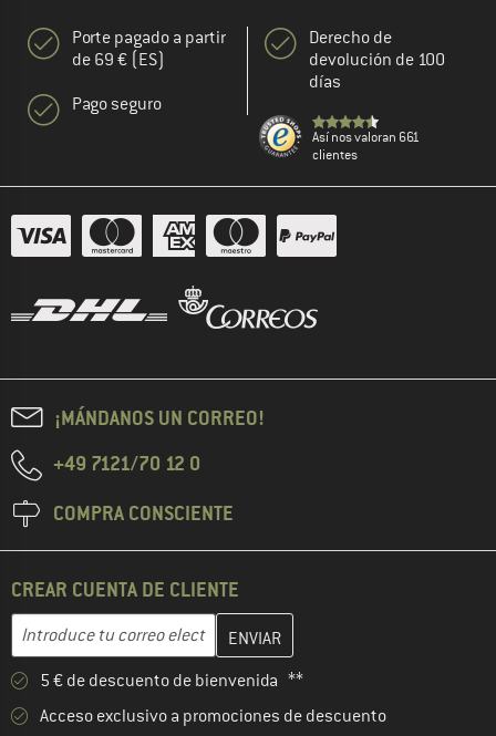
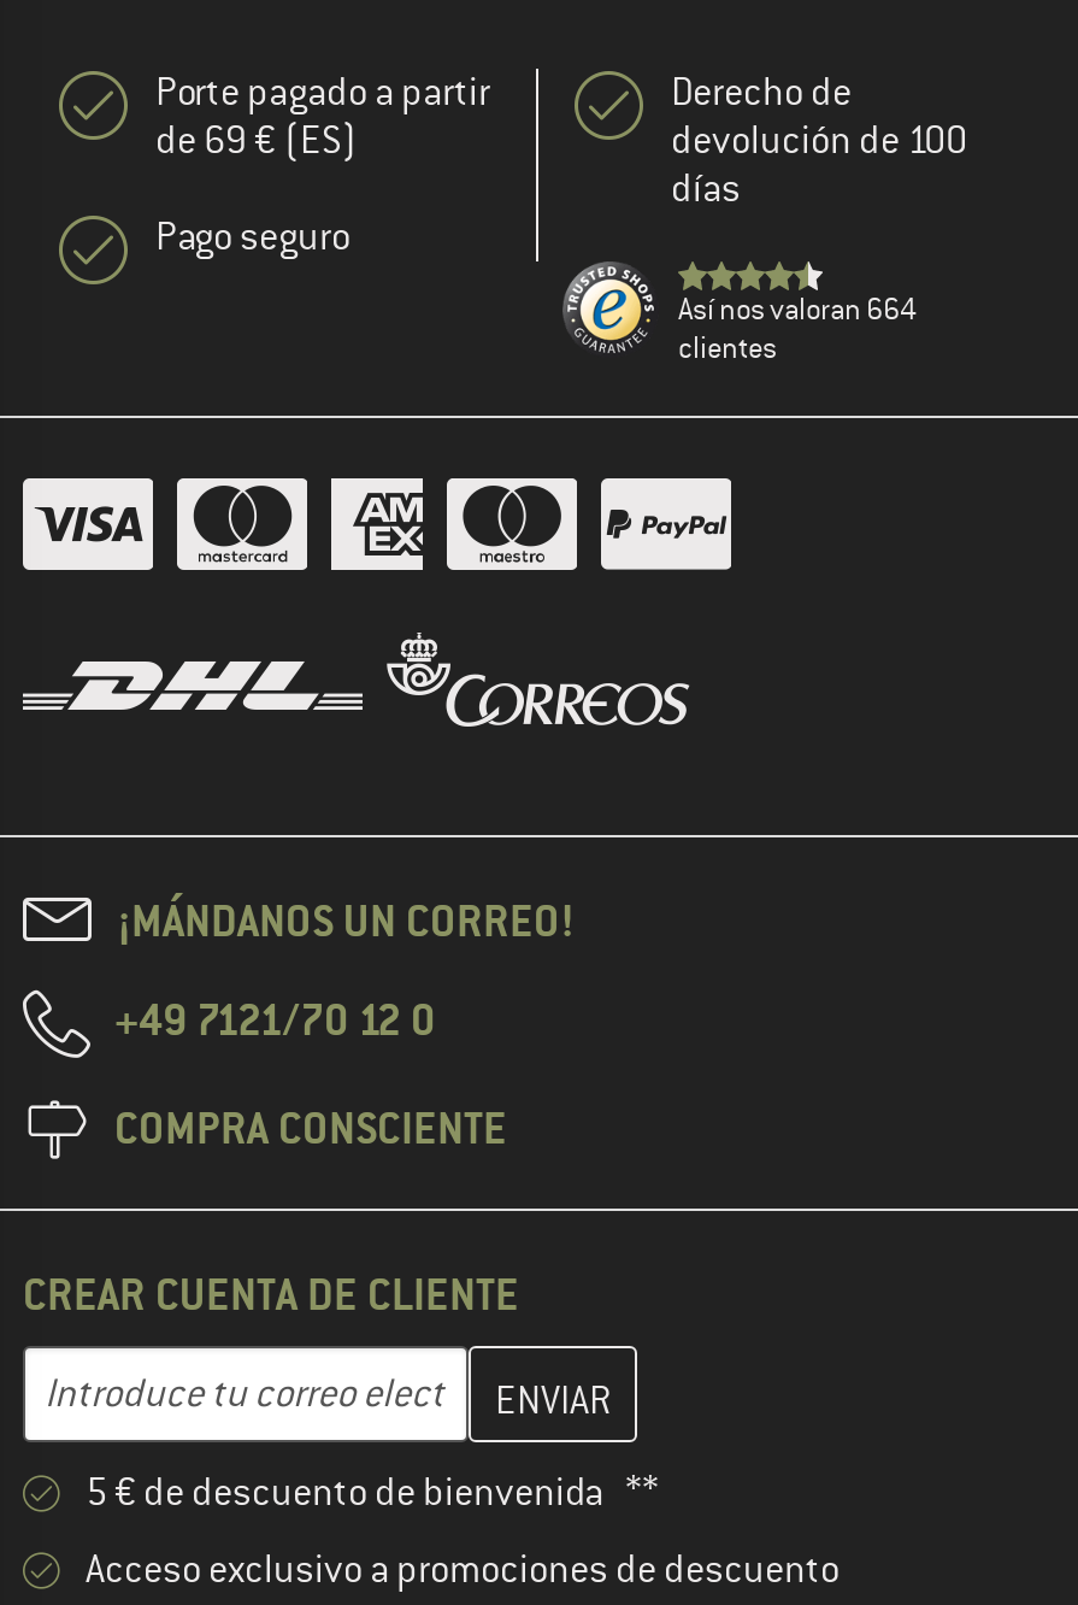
[312,128,420,146] Así nos valoran 661 -> [678,290,917,329] Así nos valoran 664

